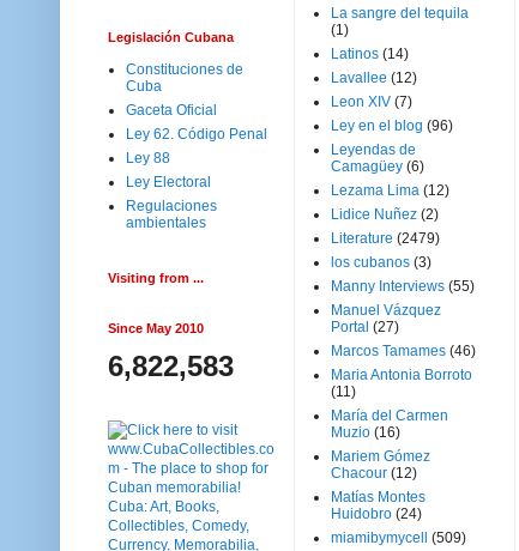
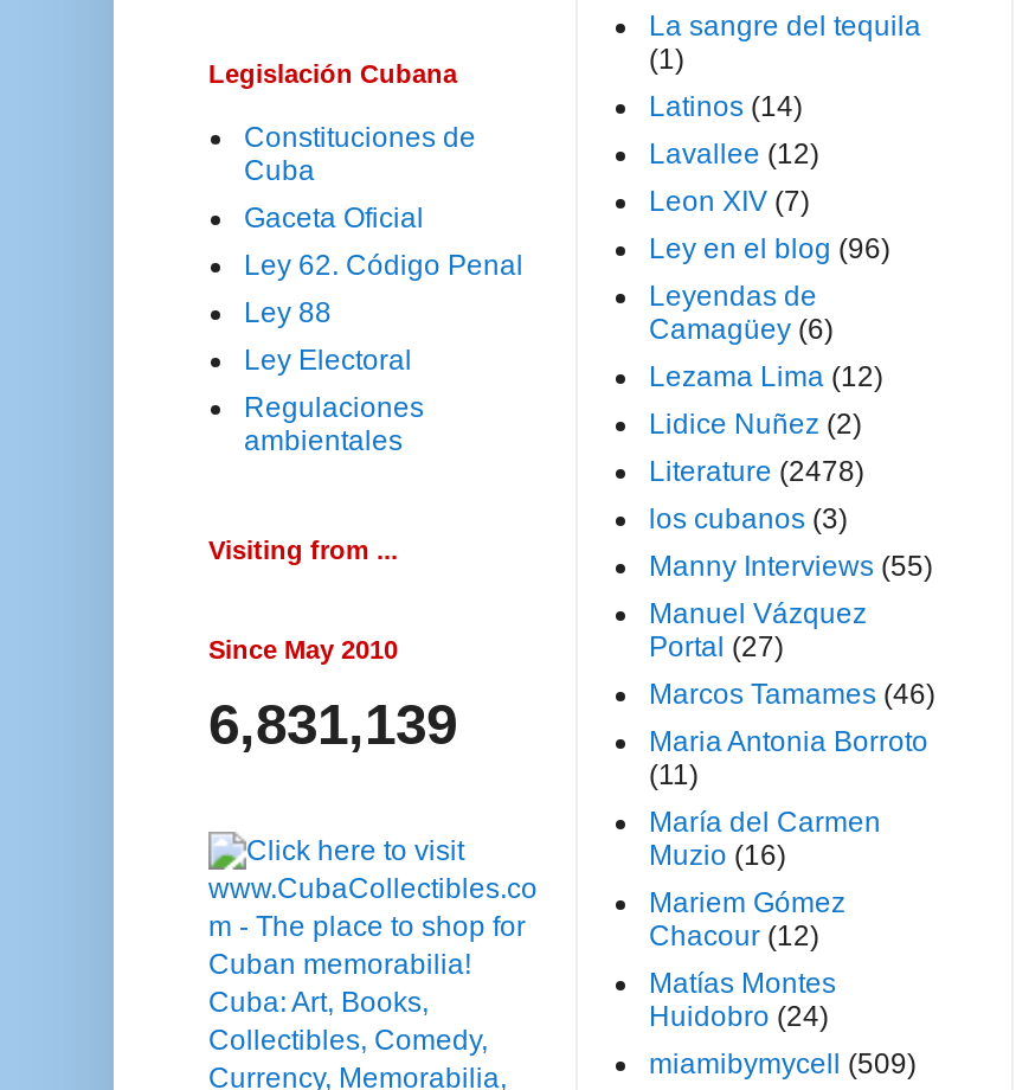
[331,230,440,247] Literature (2479) -> [649,455,864,488] Literature (2478)
[108,350,234,382] 6,822,583 -> [208,692,457,756] 6,831,139

